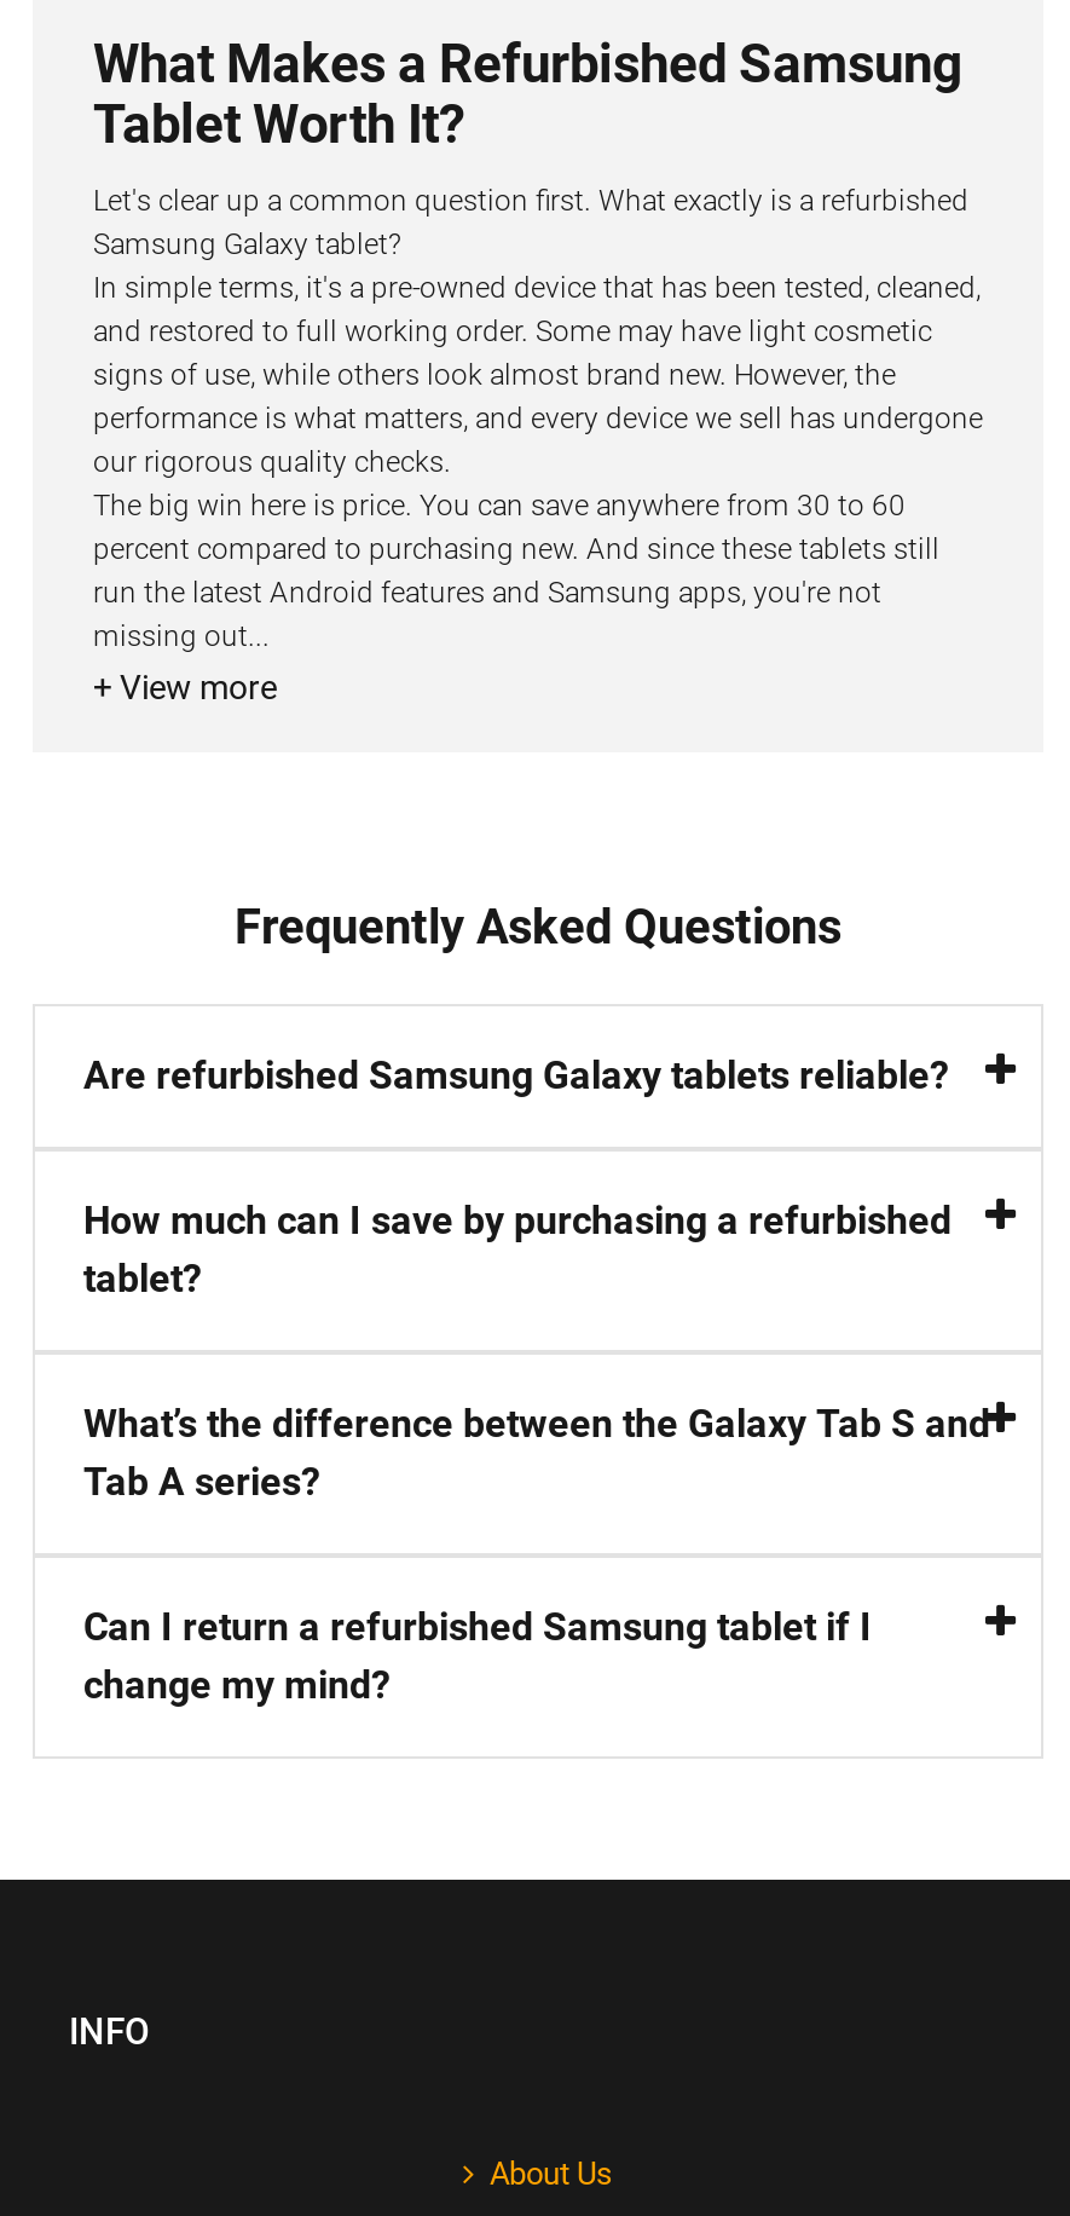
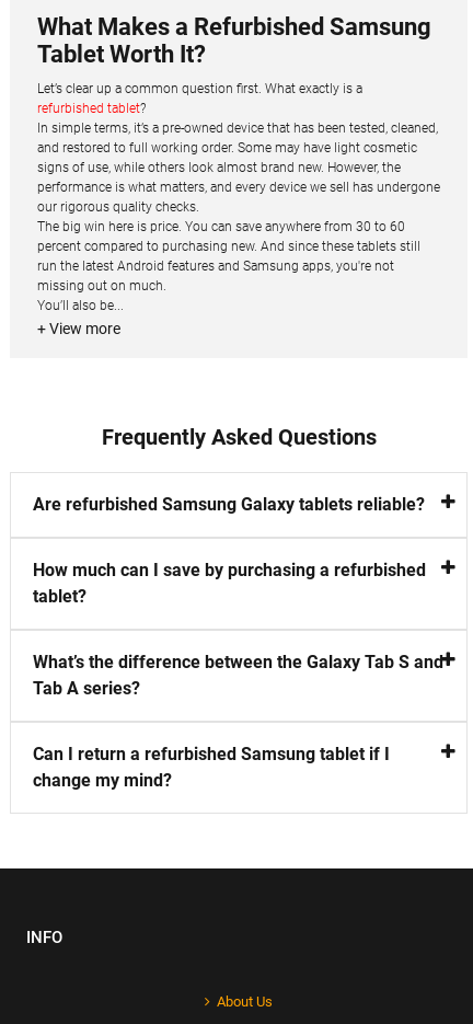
[93,183,981,304] Let's clear up a common question first. What exactly is a refurbished | Samsung Galaxy tablet? | In simple terms, it's a pre-owned device that has been tested, cleaned, -> [37,80,438,135] Let’s clear up a common question first. What exactly is a | refurbished tablet? | In simple terms, it’s a pre-owned device that has been tested, cleaned,
[93,618,270,652] missing out... -> [37,278,166,313] missing out on much. | You’ll also be...

